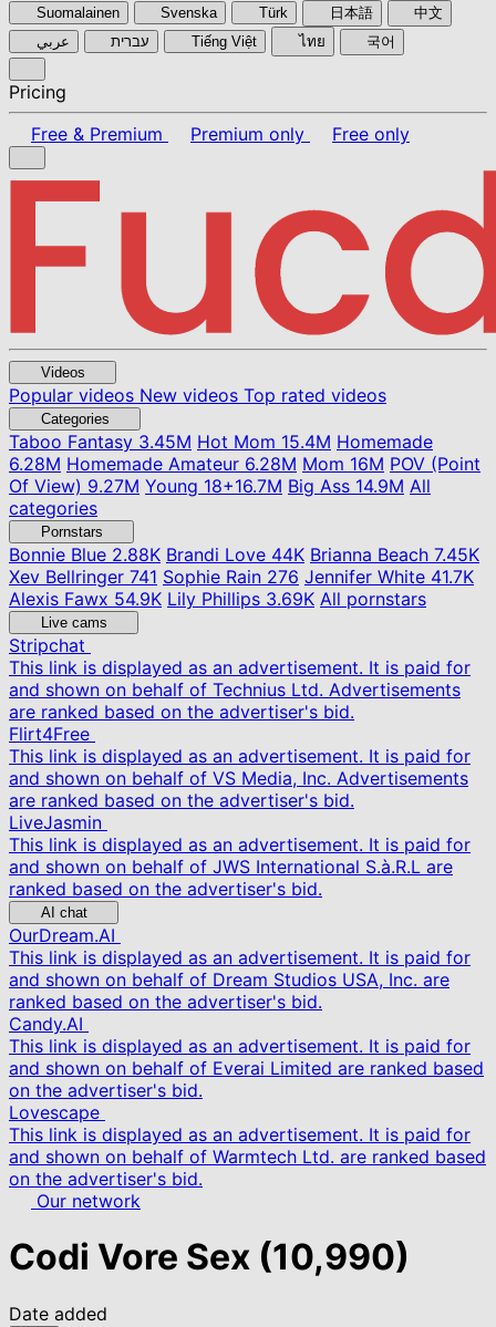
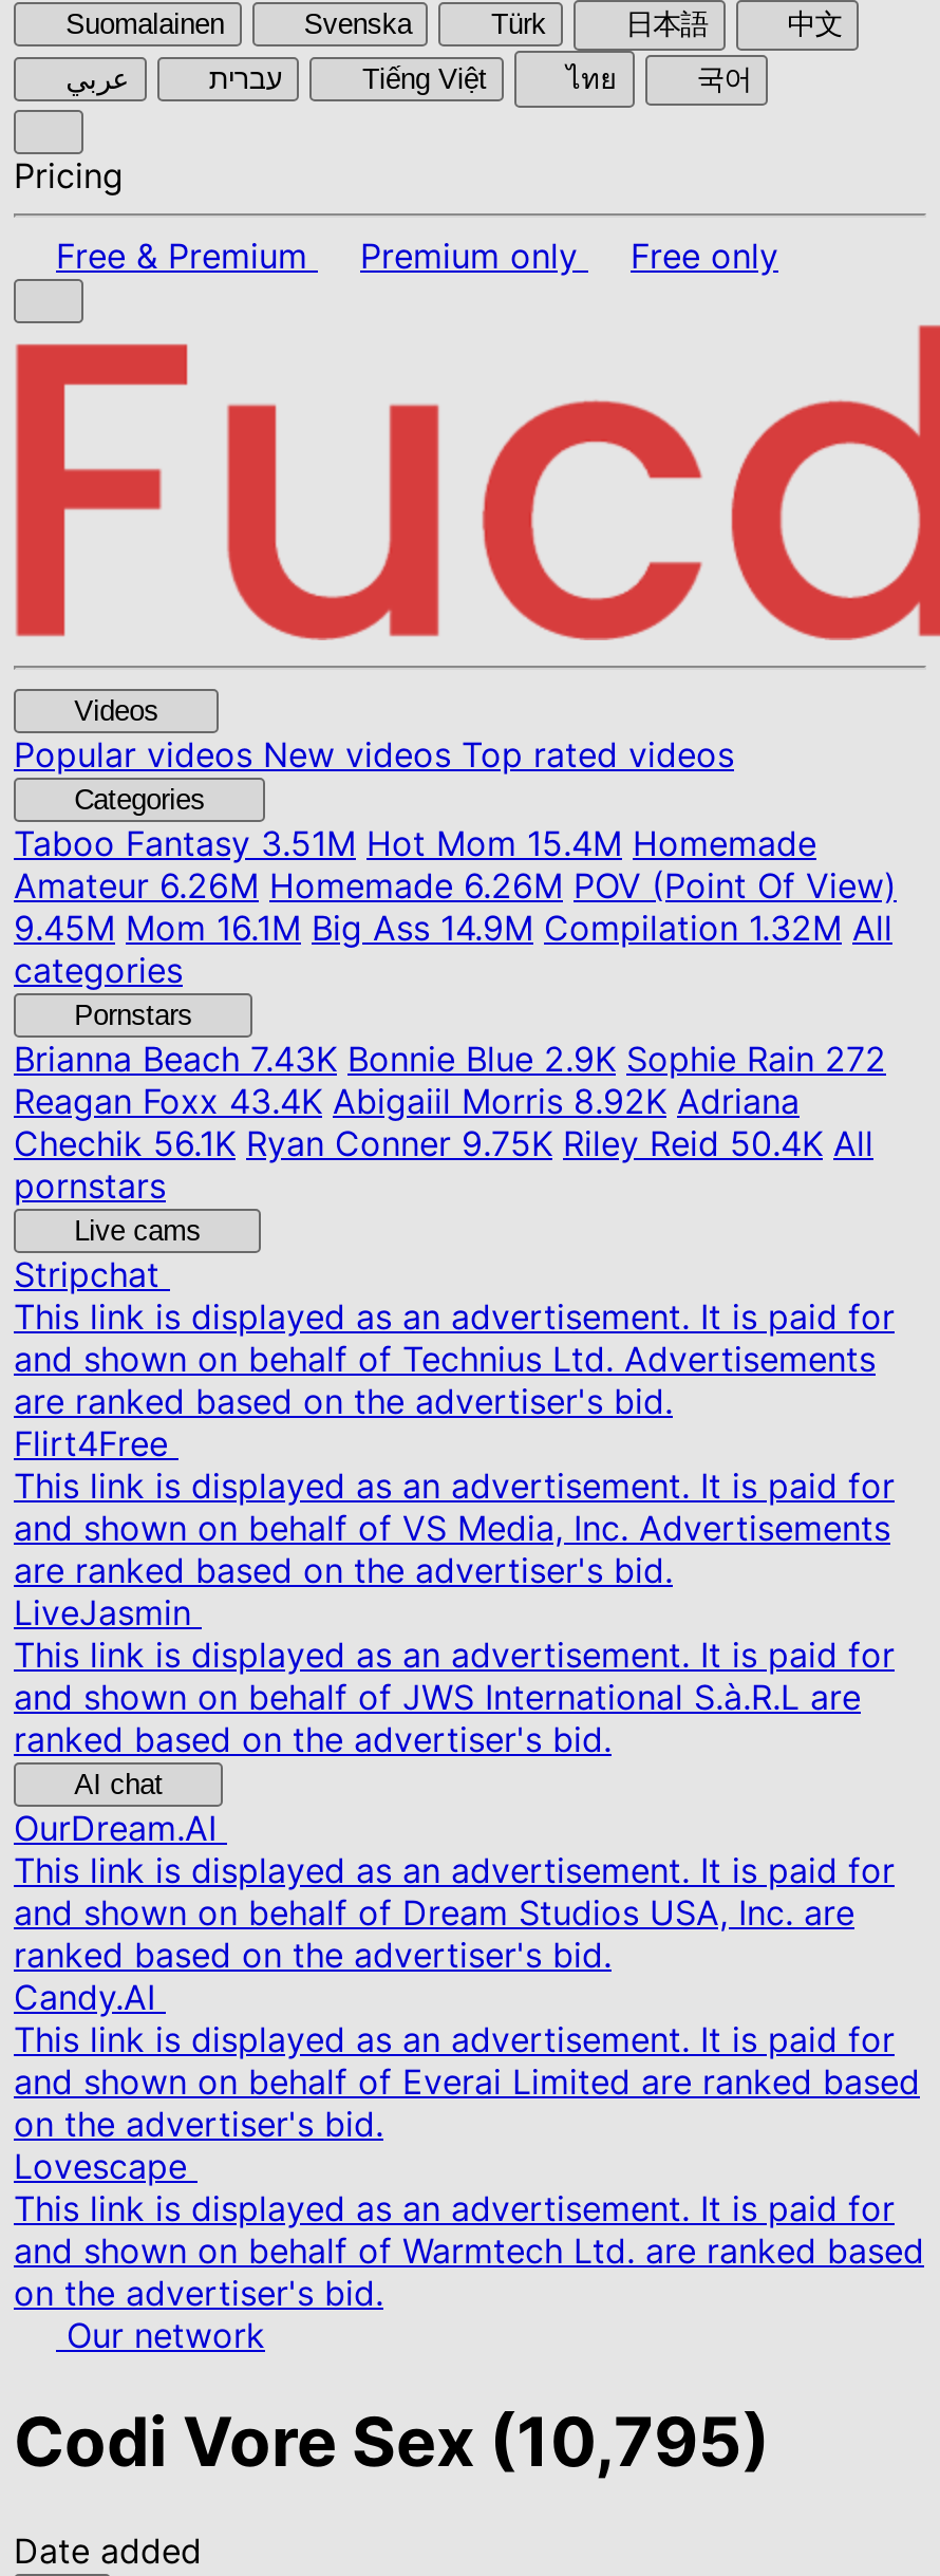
[9,431,480,497] Taboo Fantasy3.45M Hot Mom 15.4M Homemade | 6.28M Homemade Amateur 6.28M Mom 16M POV (Point | Of View) 9.27M Young 18+16.7M Big Ass 14.9M All -> [14,822,897,949] Taboo Fantasy3.51M Hot Mom 15.4M Homemade | Amateur 6.26M Homemade 6.26M POV (Point Of View) | 9.45M Mom 16.1M Big Ass 14.9M Compilation 1.32M All
[9,543,479,610] Bonnie Blue2.88K Brandi Love 44K Brianna Beach 7.45K | Xev Bellringer 741 Sophie Rain 276 Jennifer White 41.7K | Alexis Fawx 54.9K Lily Phillips 3.69K All pornstars -> [14,1038,886,1207] Brianna Beach7.43K Bonnie Blue 2.9K Sophie Rain 272 | Reagan Foxx 43.4K Abigaiil Morris 8.92K Adriana | Chechik 56.1K Ryan Conner 9.75K Riley Reid 50.4K All | pornstars
[9,1236,410,1279] Codi Vore Sex (10,990) -> [14,2401,770,2484] Codi Vore Sex (10,795)

